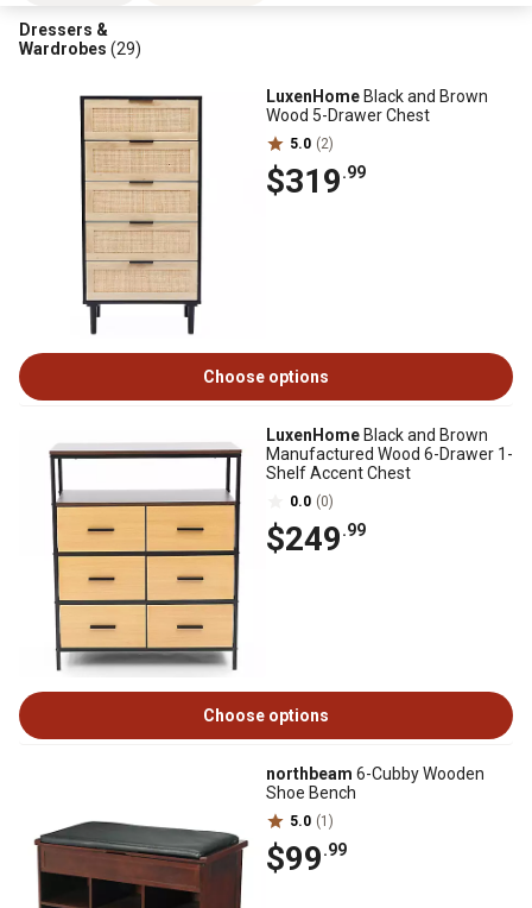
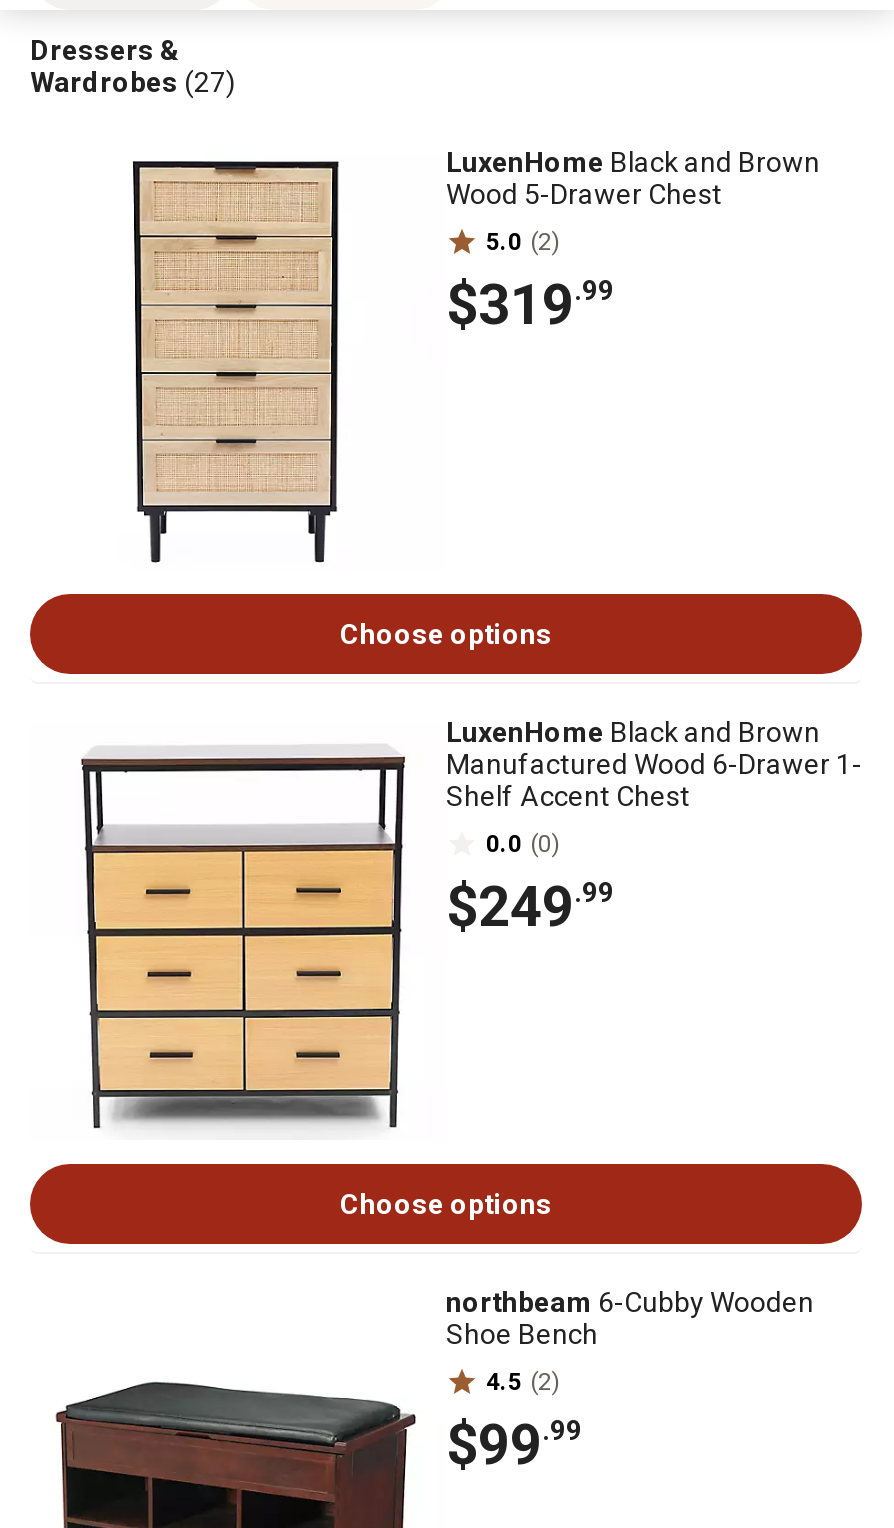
[19,39,141,58] Wardrobes (29) -> [30,66,236,98] Wardrobes (27)
[290,813,334,830] 5.0 (1) -> [486,1368,560,1396] 4.5 (2)

